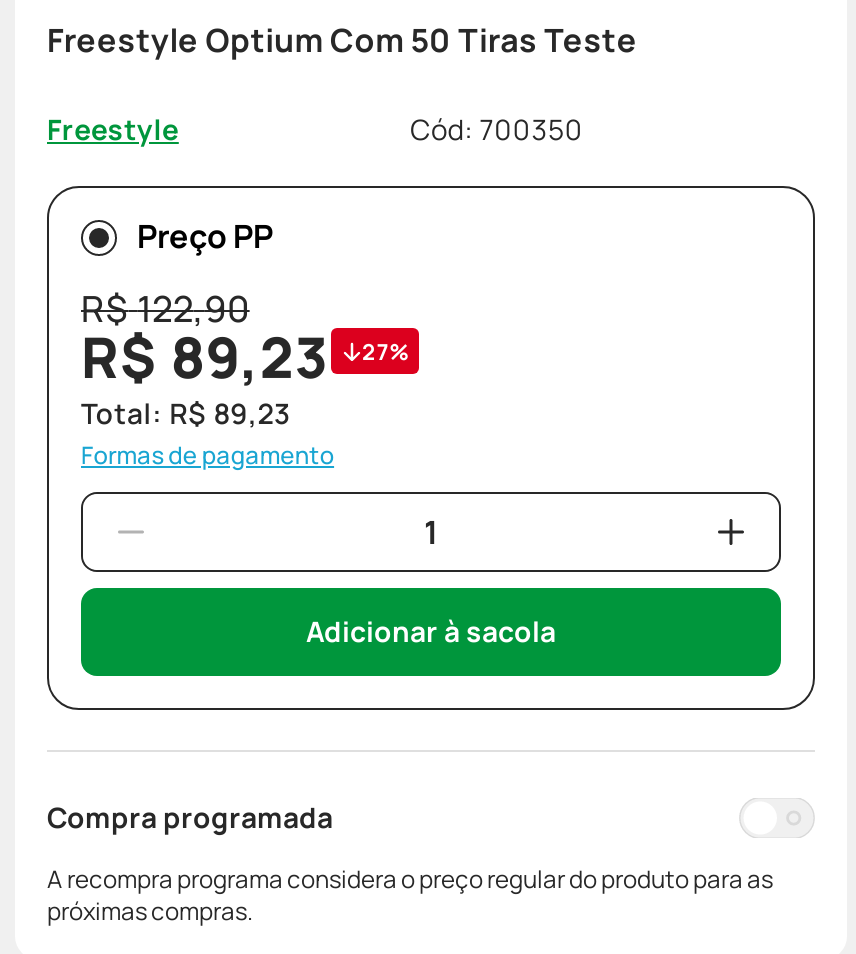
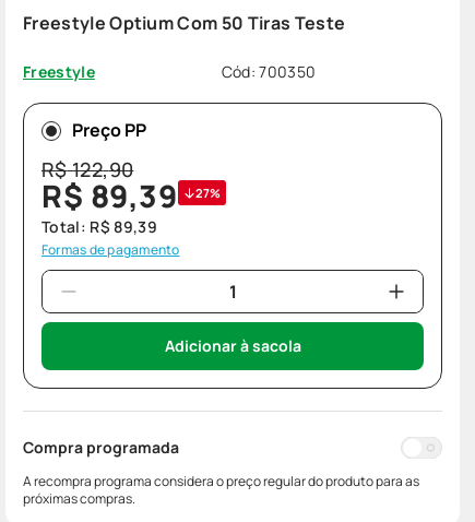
[81,318,410,394] R$ 89,23 27% -> [41,175,221,216] R$ 89,39 27%
[81,394,291,432] Total: R$ 89,23 -> [41,216,157,237] Total: R$ 89,39

